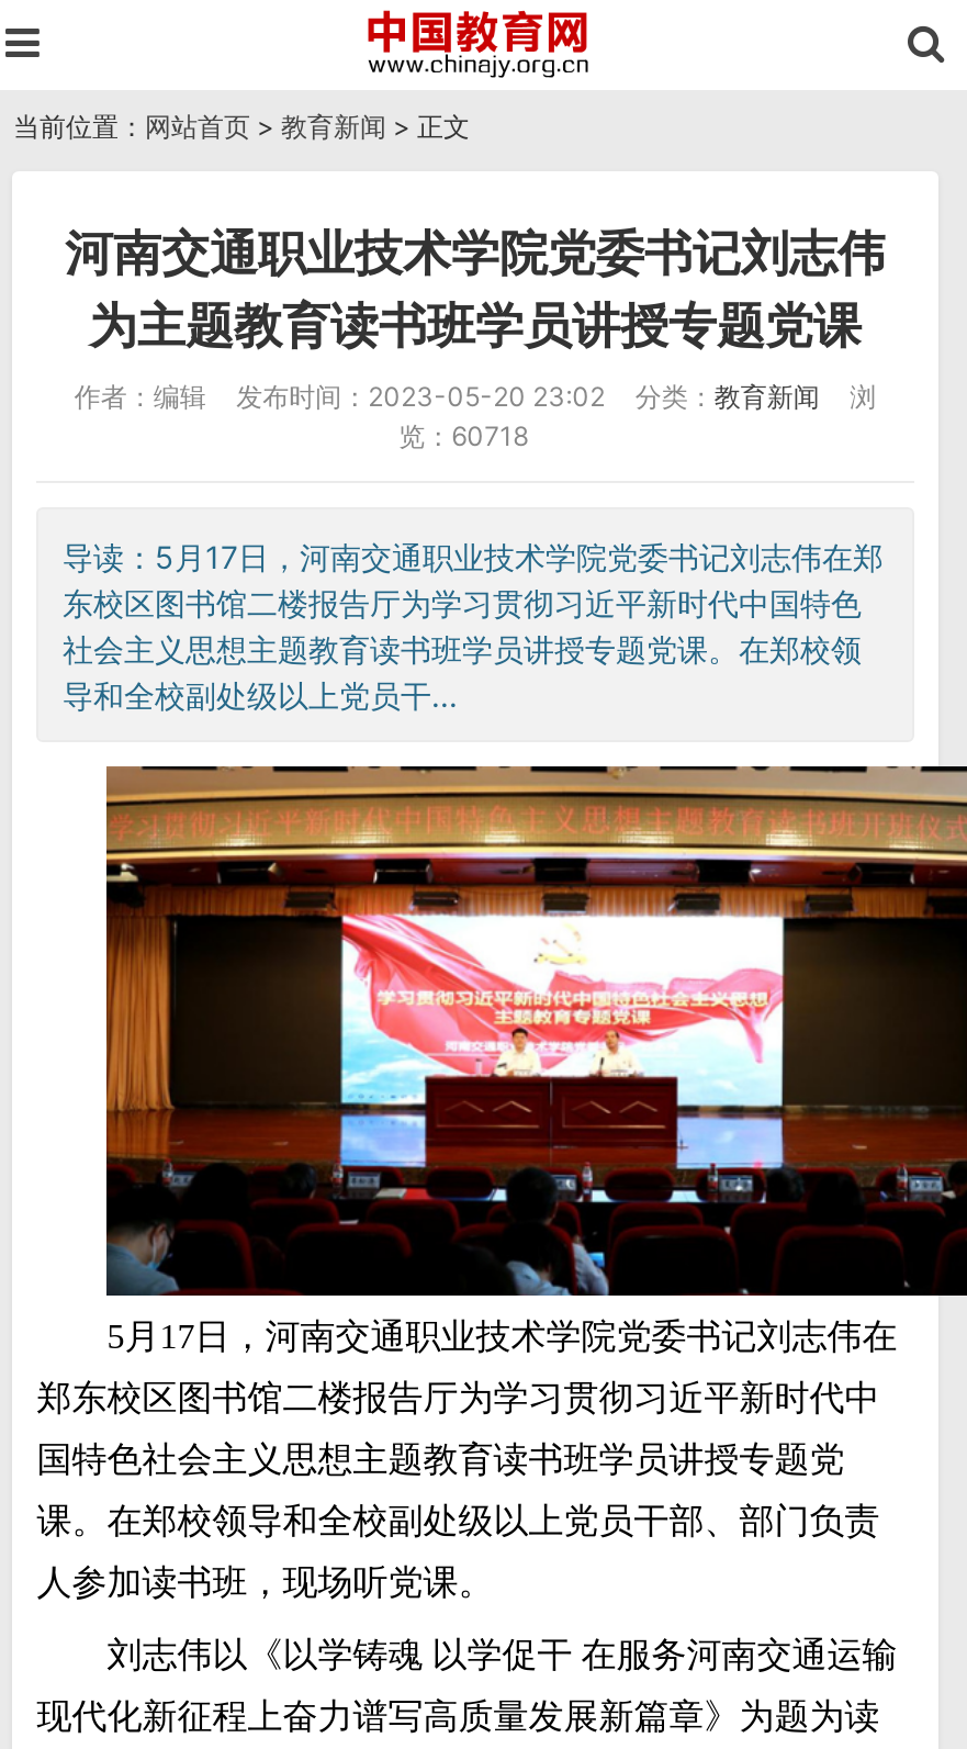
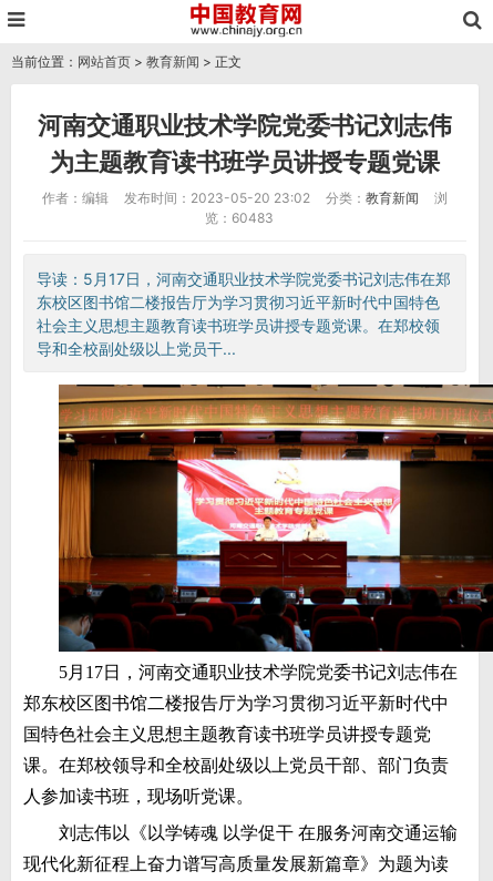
[399,420,528,453] 览：60718 -> [205,210,273,227] 览：60483

